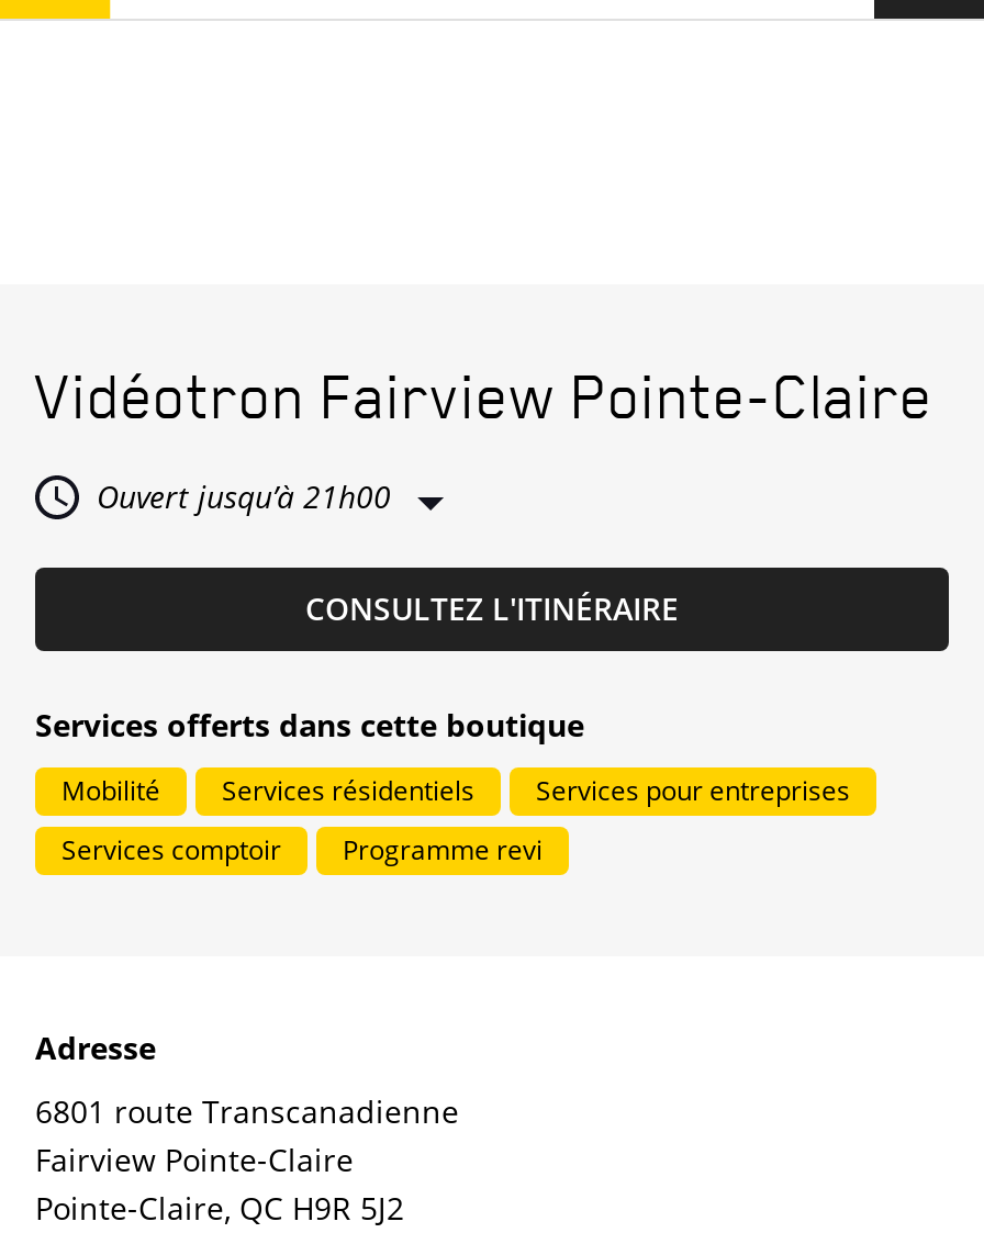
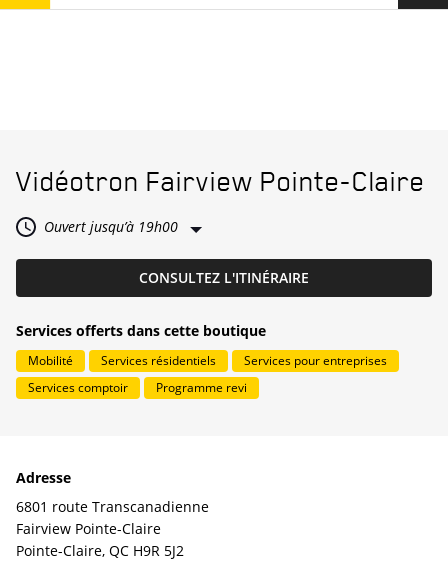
[97,475,391,517] Ouvert jusqu’à 21h00 -> [44,217,178,236] Ouvert jusqu’à 19h00

